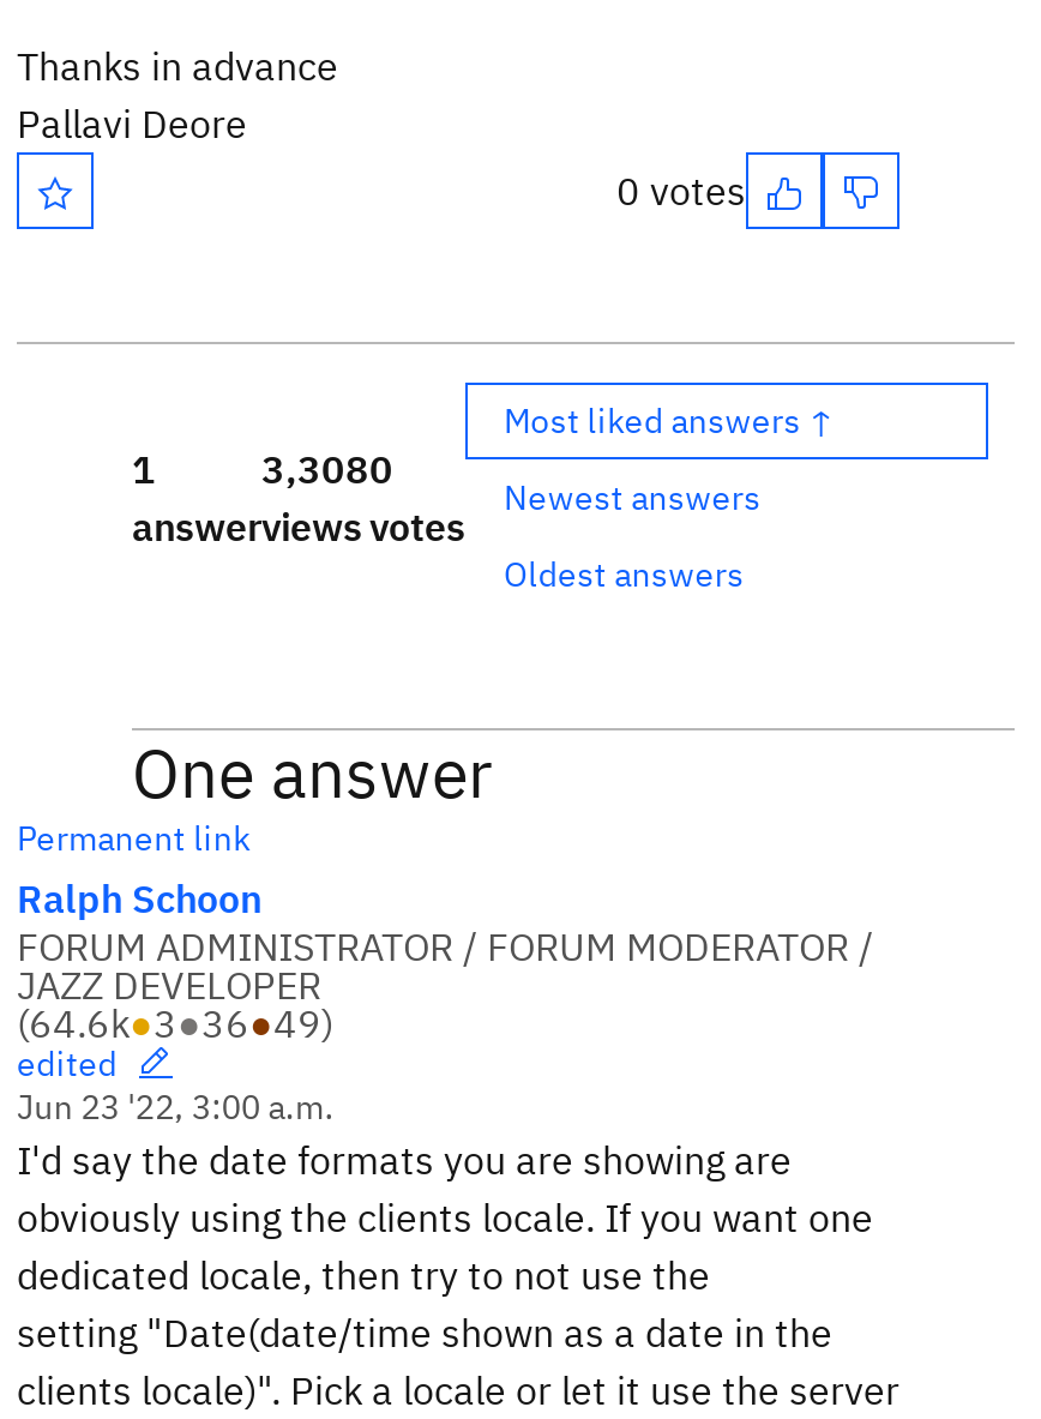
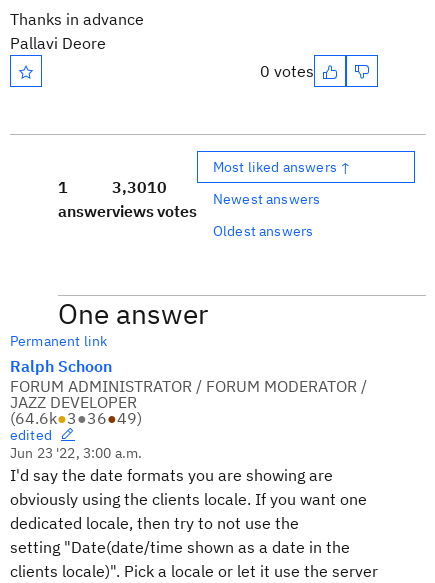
[261,445,393,493] 3,308 0 -> [112,177,167,197] 3,301 0

